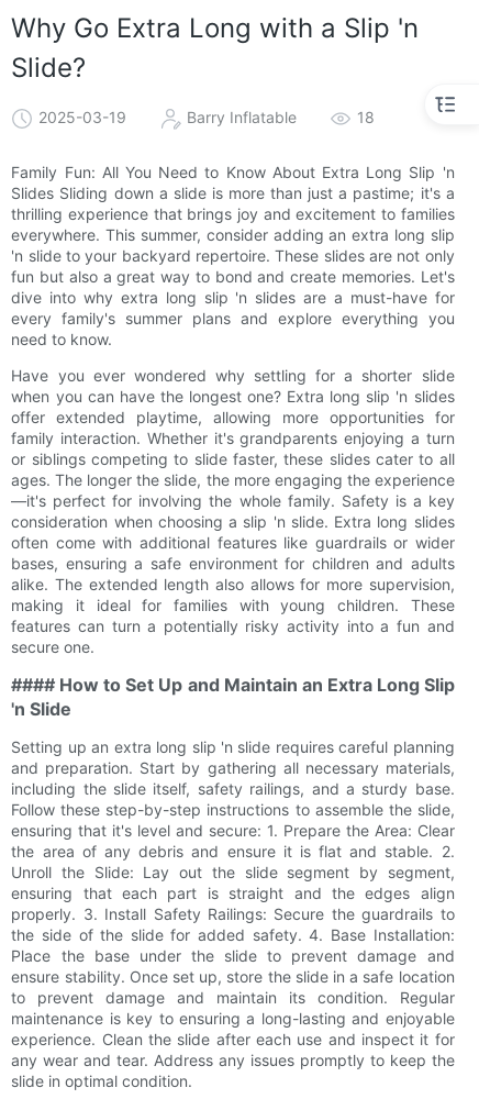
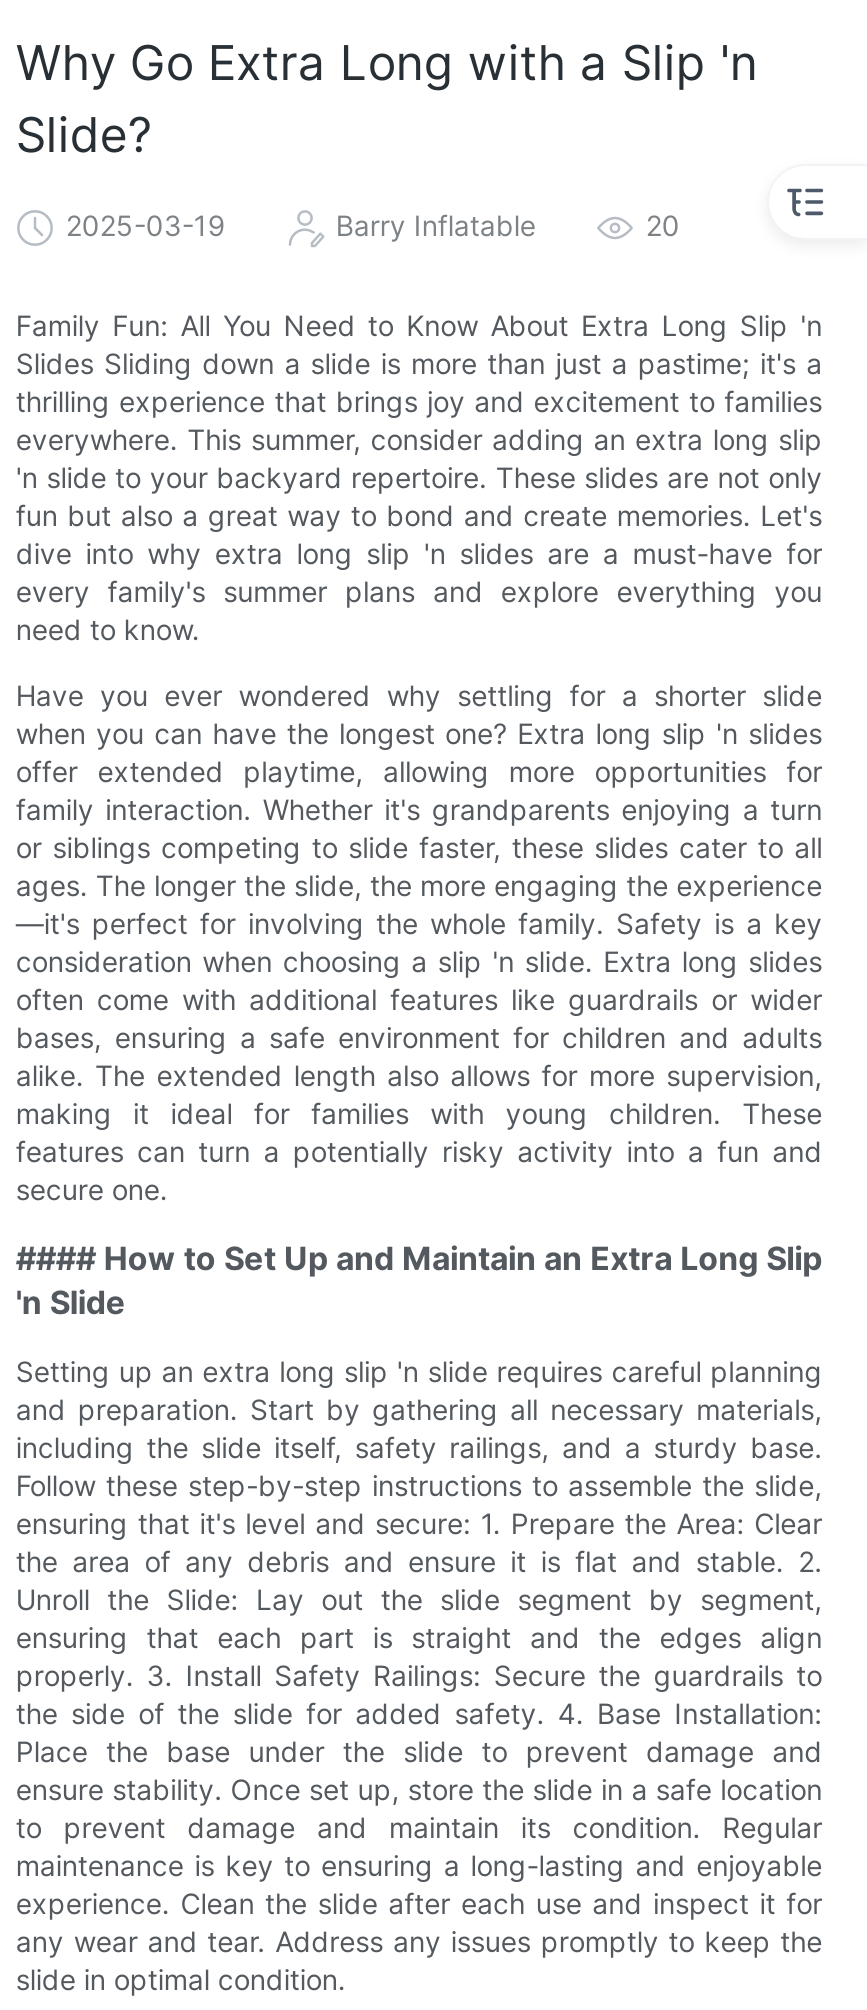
[357,108,375,126] 18 -> [646,208,680,242] 20

